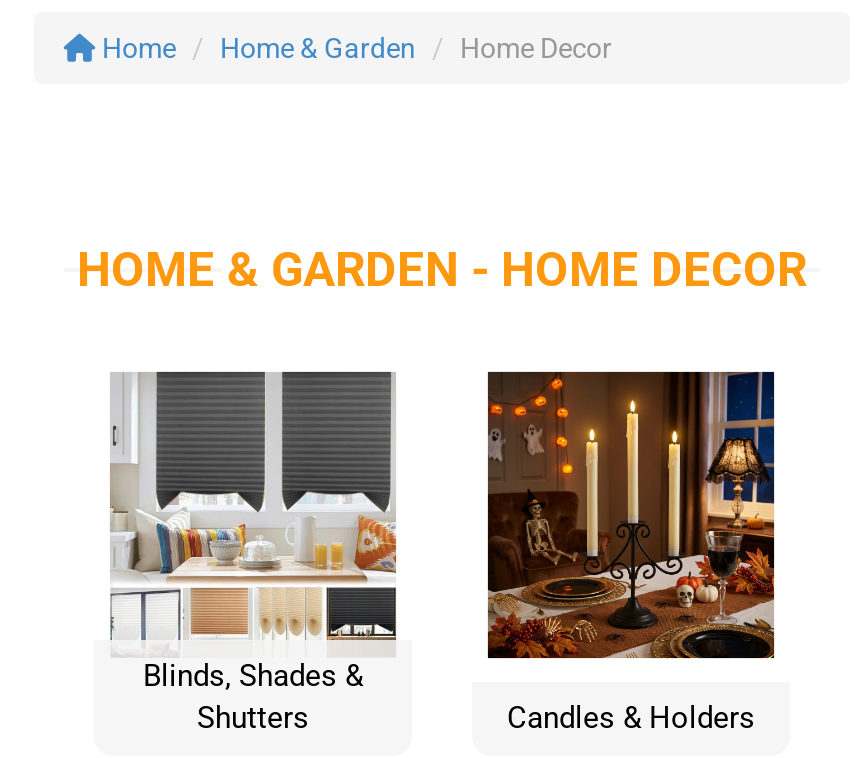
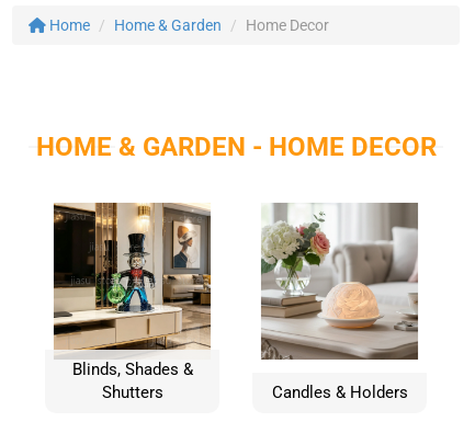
[110,370,398,650] [image] -> [53,202,212,354] [image]
[486,370,776,660] [image] -> [260,202,419,361] [image]

